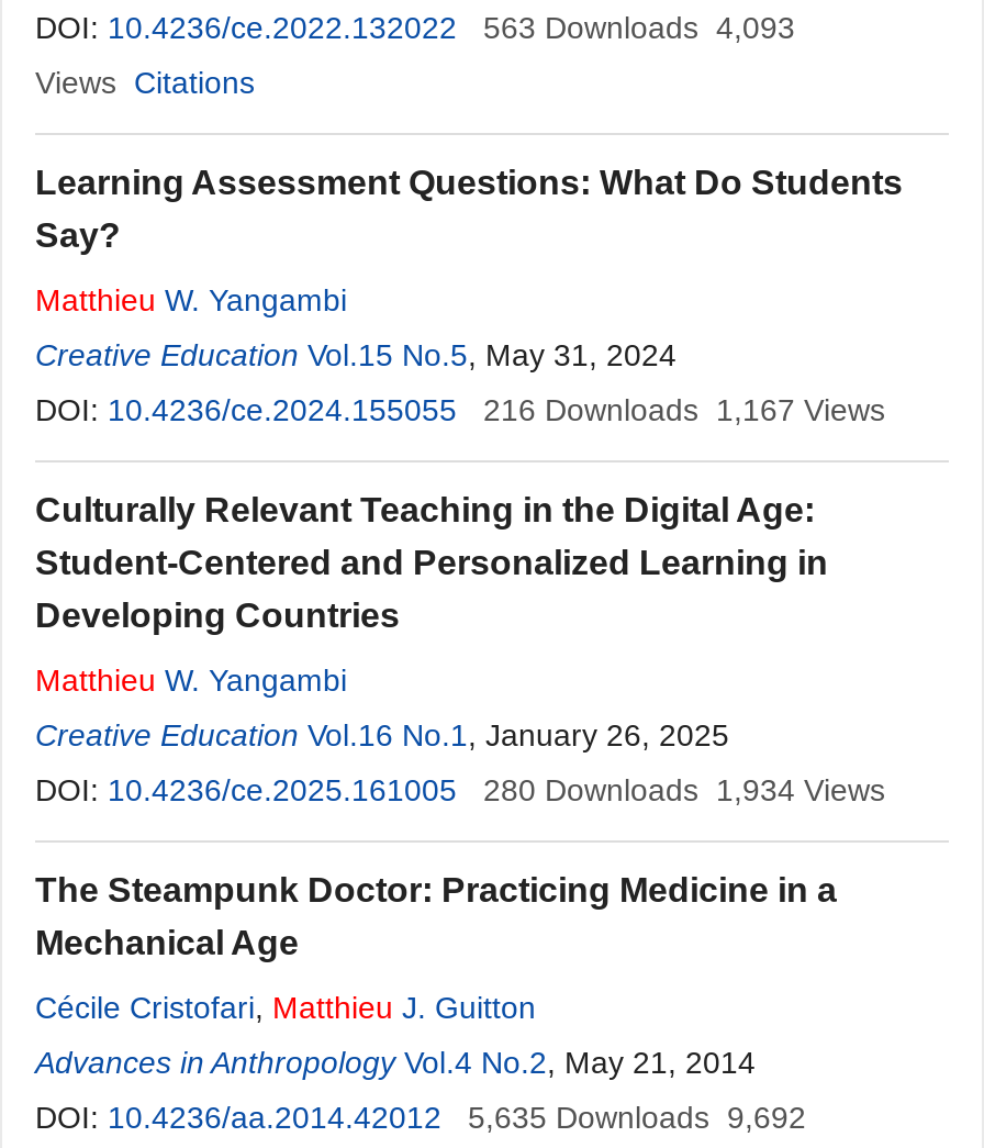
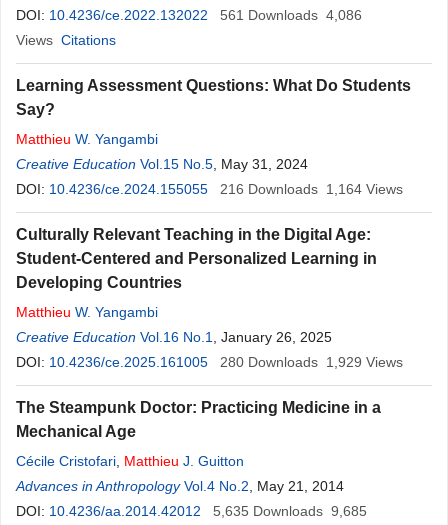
[35,10,795,45] DOI: 10.4236/ce.2022.132022 563 Downloads 4,093 -> [16,7,362,23] DOI: 10.4236/ce.2022.132022 561 Downloads 4,086
[483,392,885,427] 216 Downloads 1,167 Views -> [220,181,403,197] 216 Downloads 1,164 Views
[483,772,885,807] 280 Downloads 1,934 Views -> [220,354,403,370] 280 Downloads 1,929 Views
[35,1100,806,1135] DOI: 10.4236/aa.2014.42012 5,635 Downloads 9,692 -> [16,503,367,519] DOI: 10.4236/aa.2014.42012 5,635 Downloads 9,685

